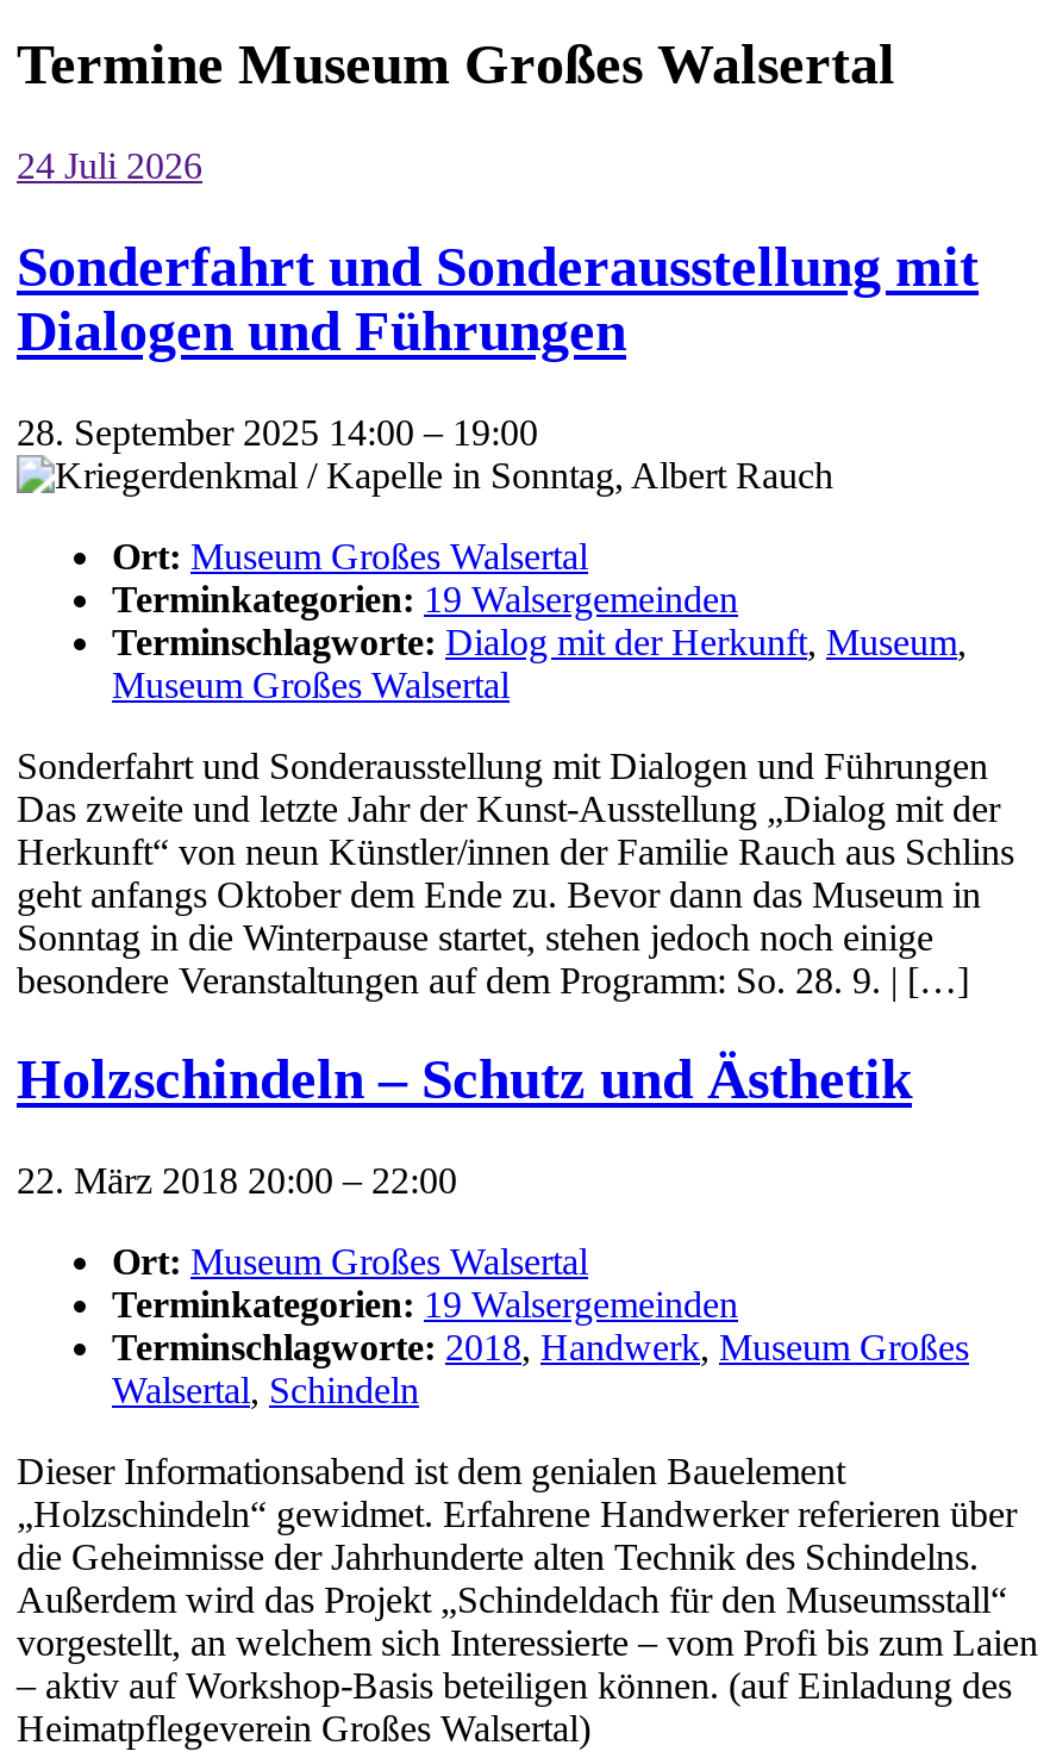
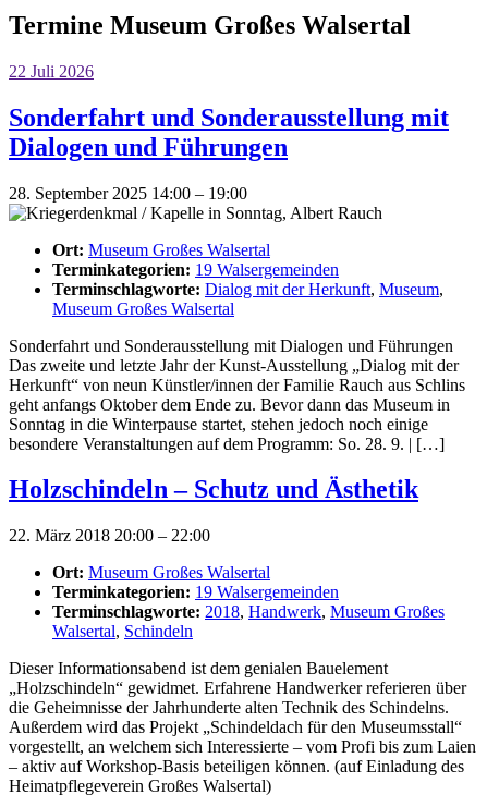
[17,145,202,185] 24 Juli 2026 -> [9,62,94,80] 22 Juli 2026

